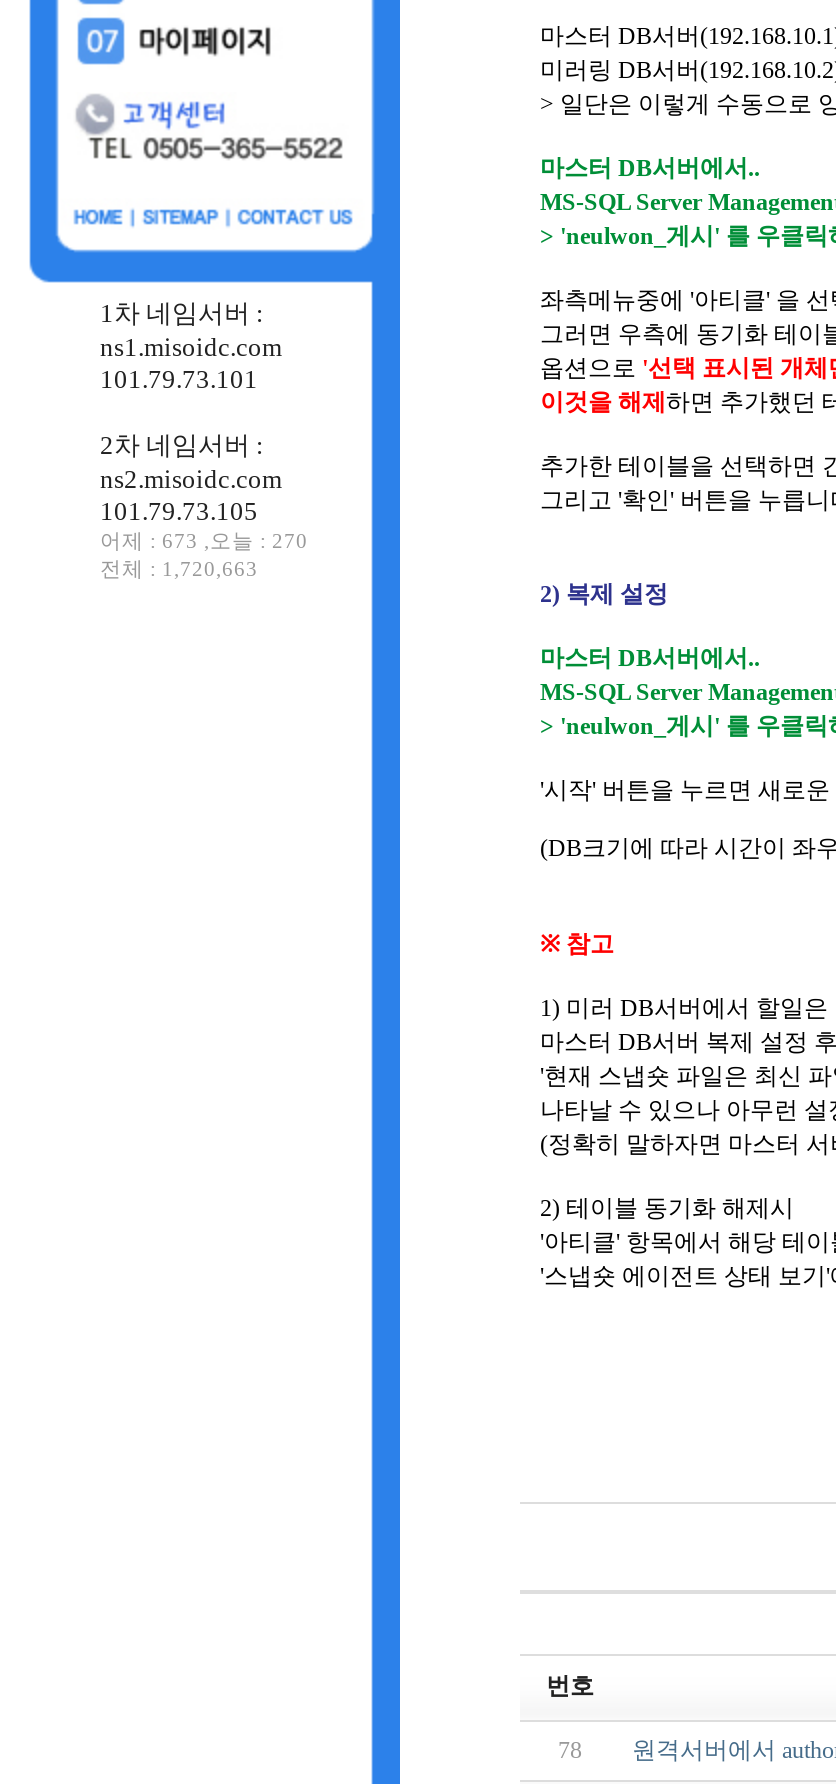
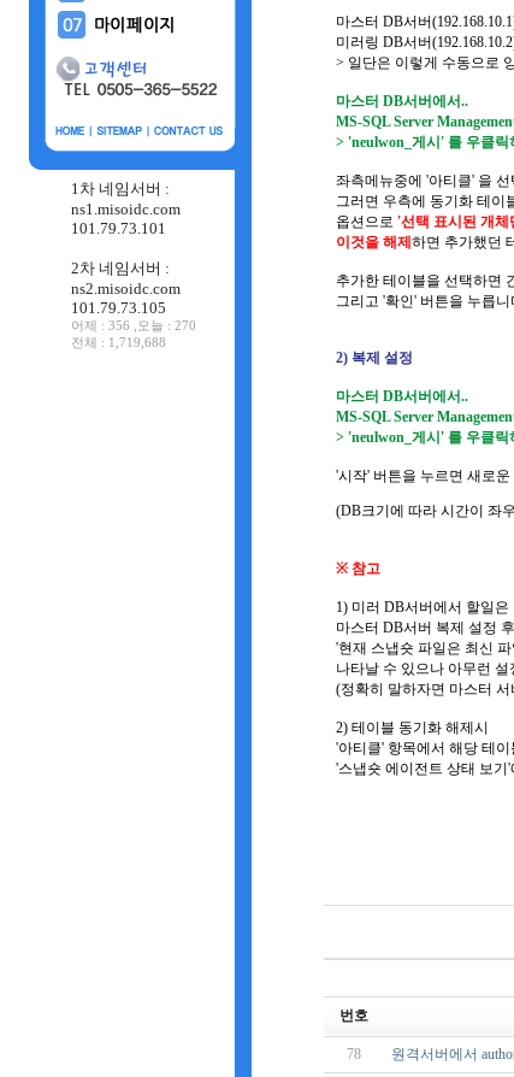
[100,530,308,552] 어제 : 673 ,오늘 : 270 -> [71,319,196,332] 어제 : 356 ,오늘 : 270
[100,558,258,580] 전체 : 1,720,663 -> [71,336,166,349] 전체 : 1,719,688

